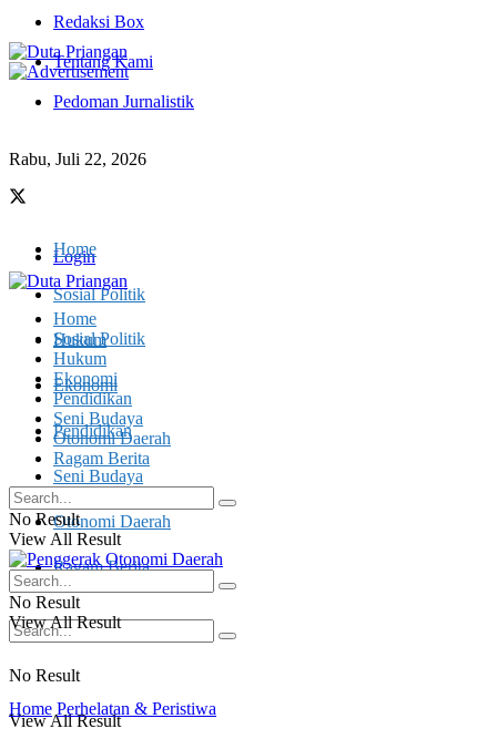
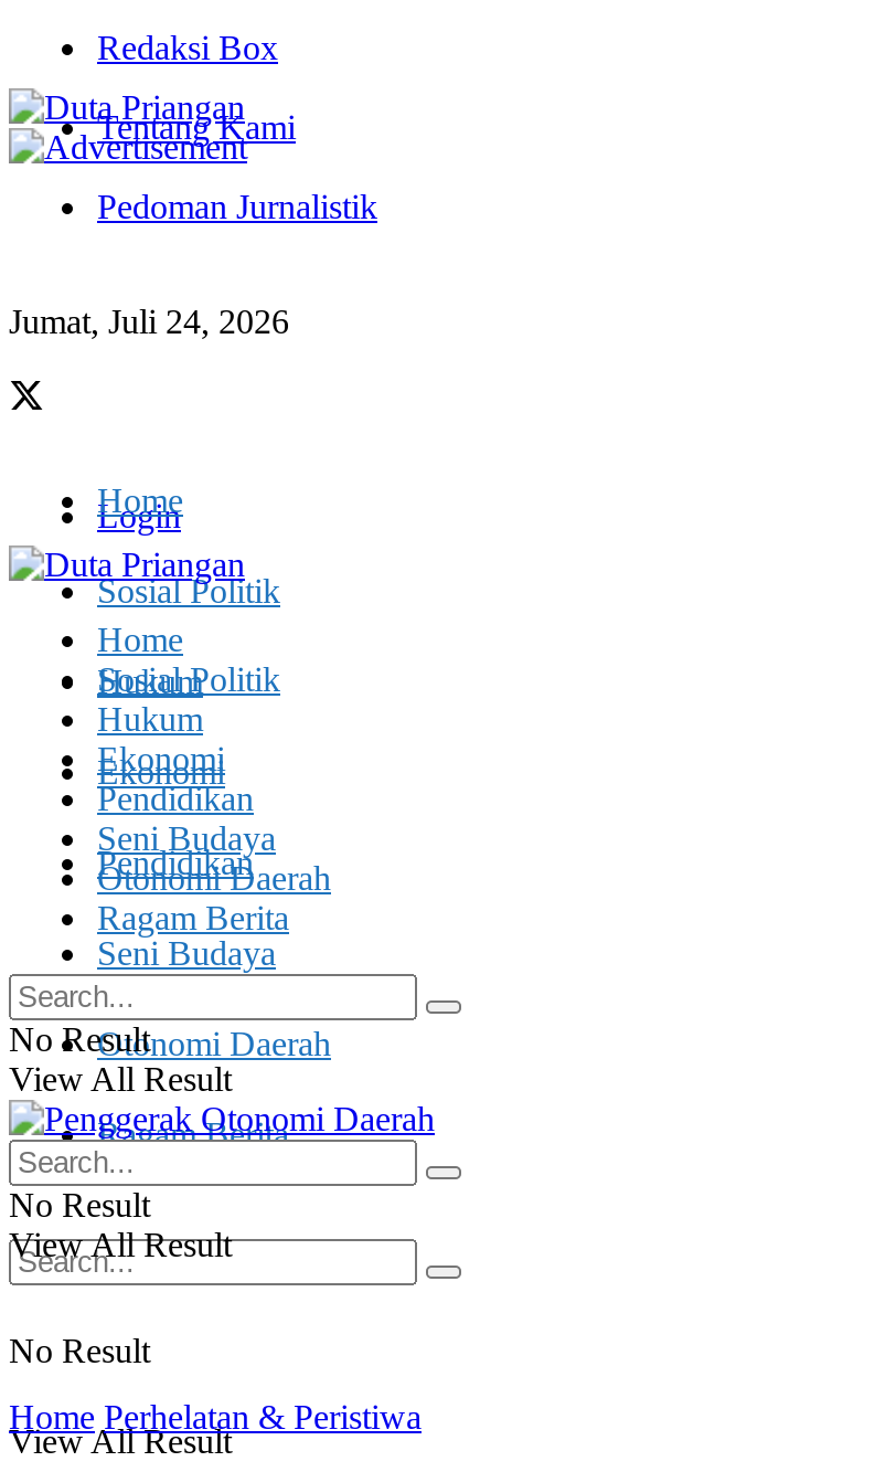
[9,150,146,168] Rabu, Juli 22, 2026 -> [9,303,289,340] Jumat, Juli 24, 2026

